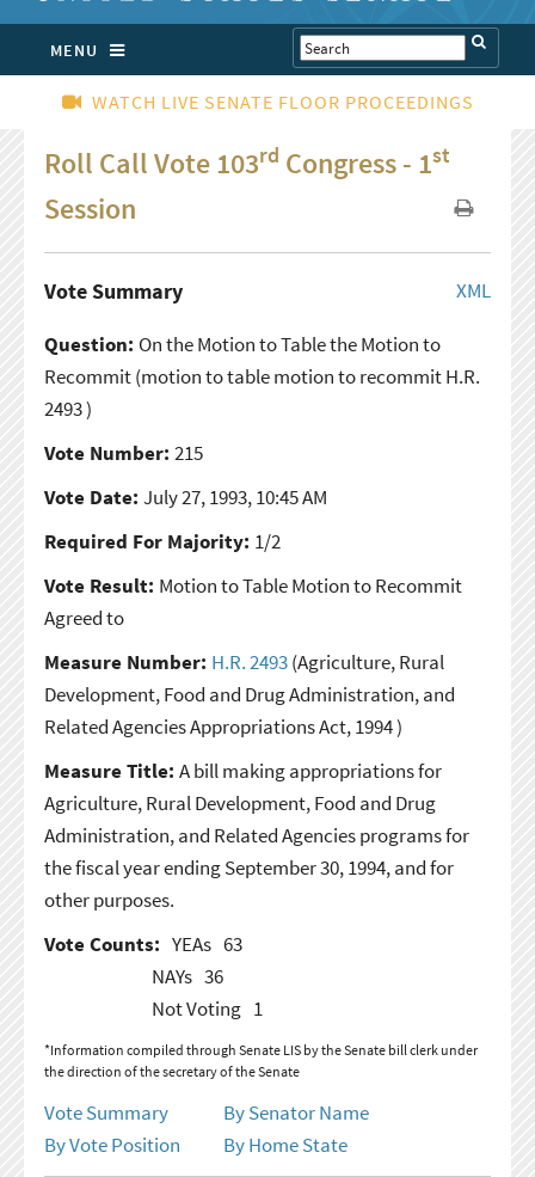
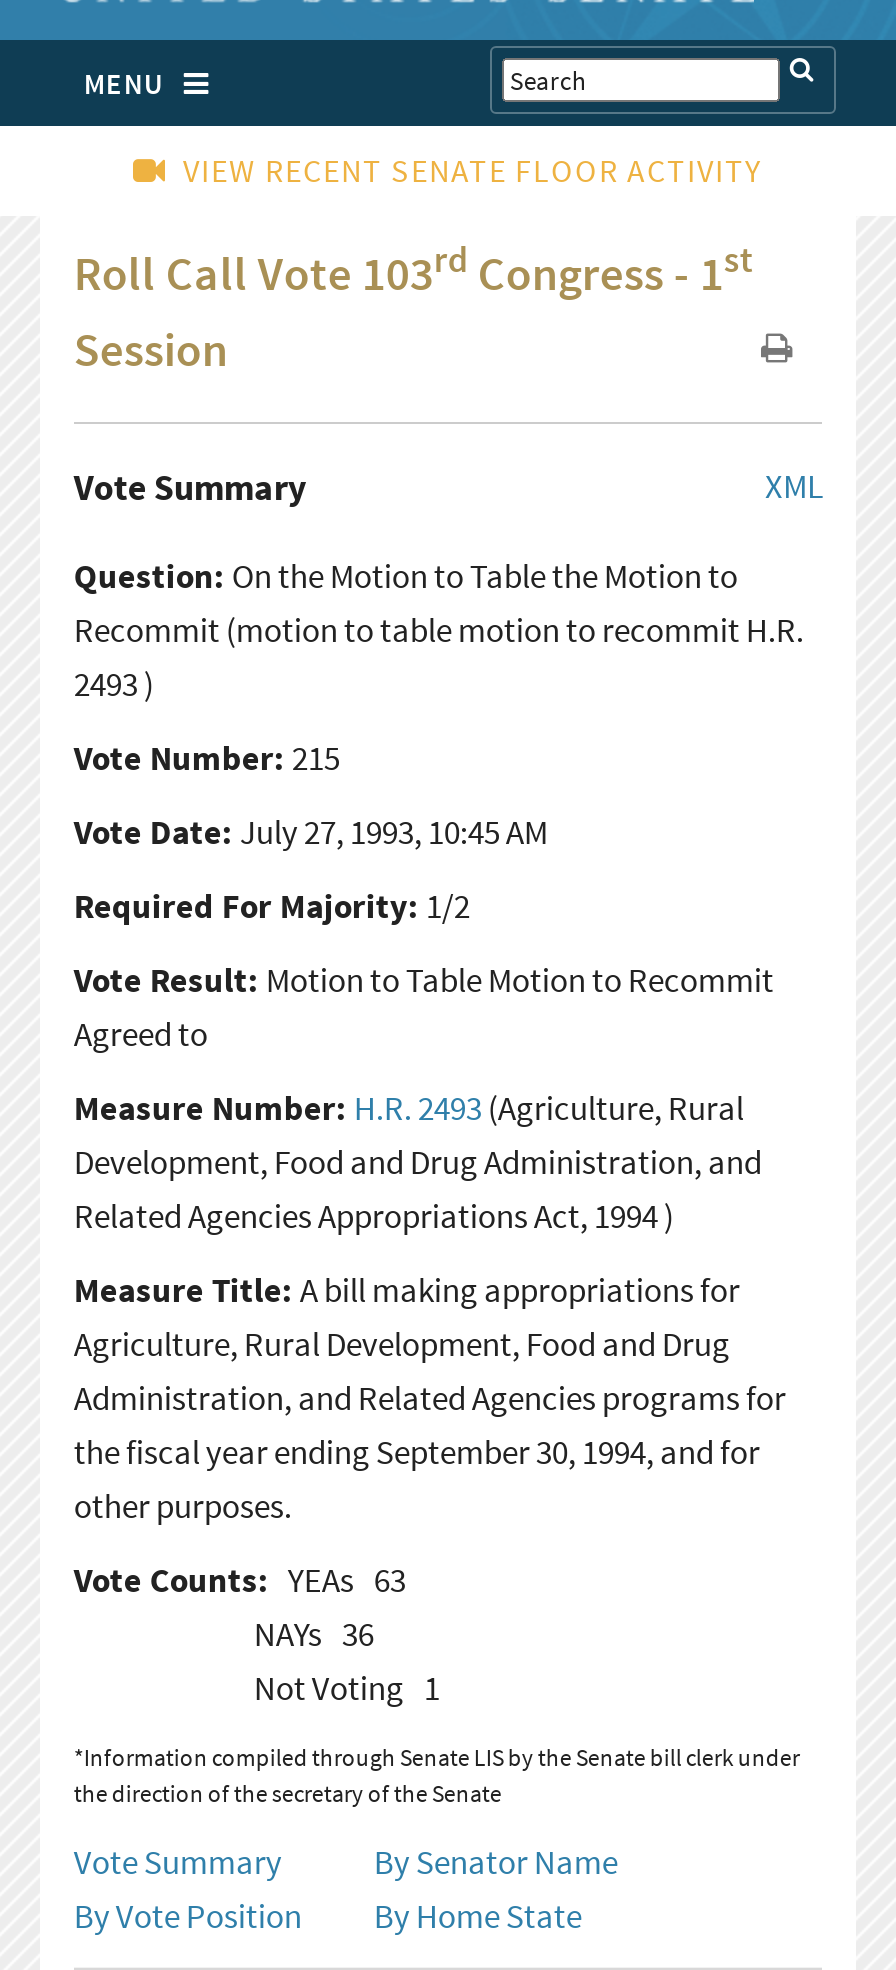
[91,90,473,114] WATCH LIVE SENATE FLOOR PROCEEDINGS -> [183,150,763,190] VIEW RECENT SENATE FLOOR ACTIVITY

